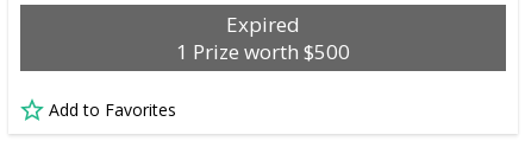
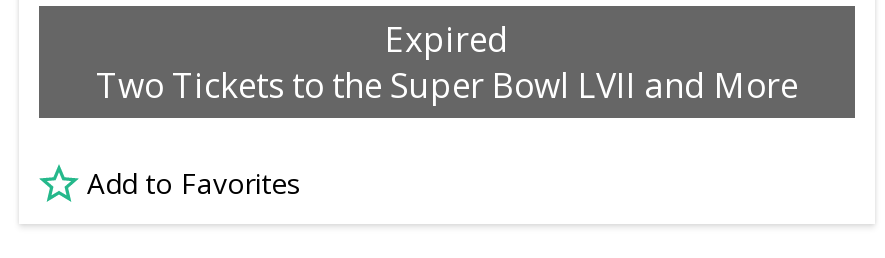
[176,38,350,65] 1 Prize worth $500 -> [96,62,798,108] Two Tickets to the Super Bowl LVII and More

